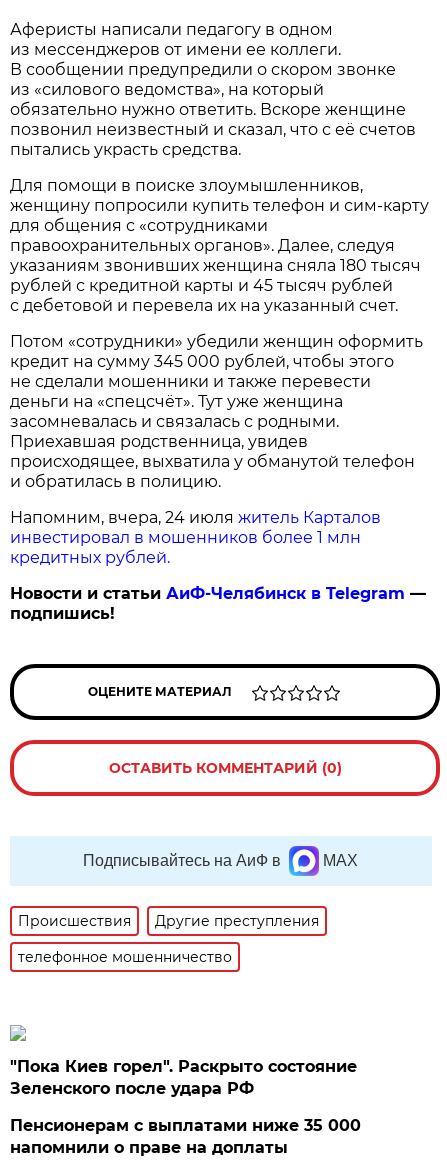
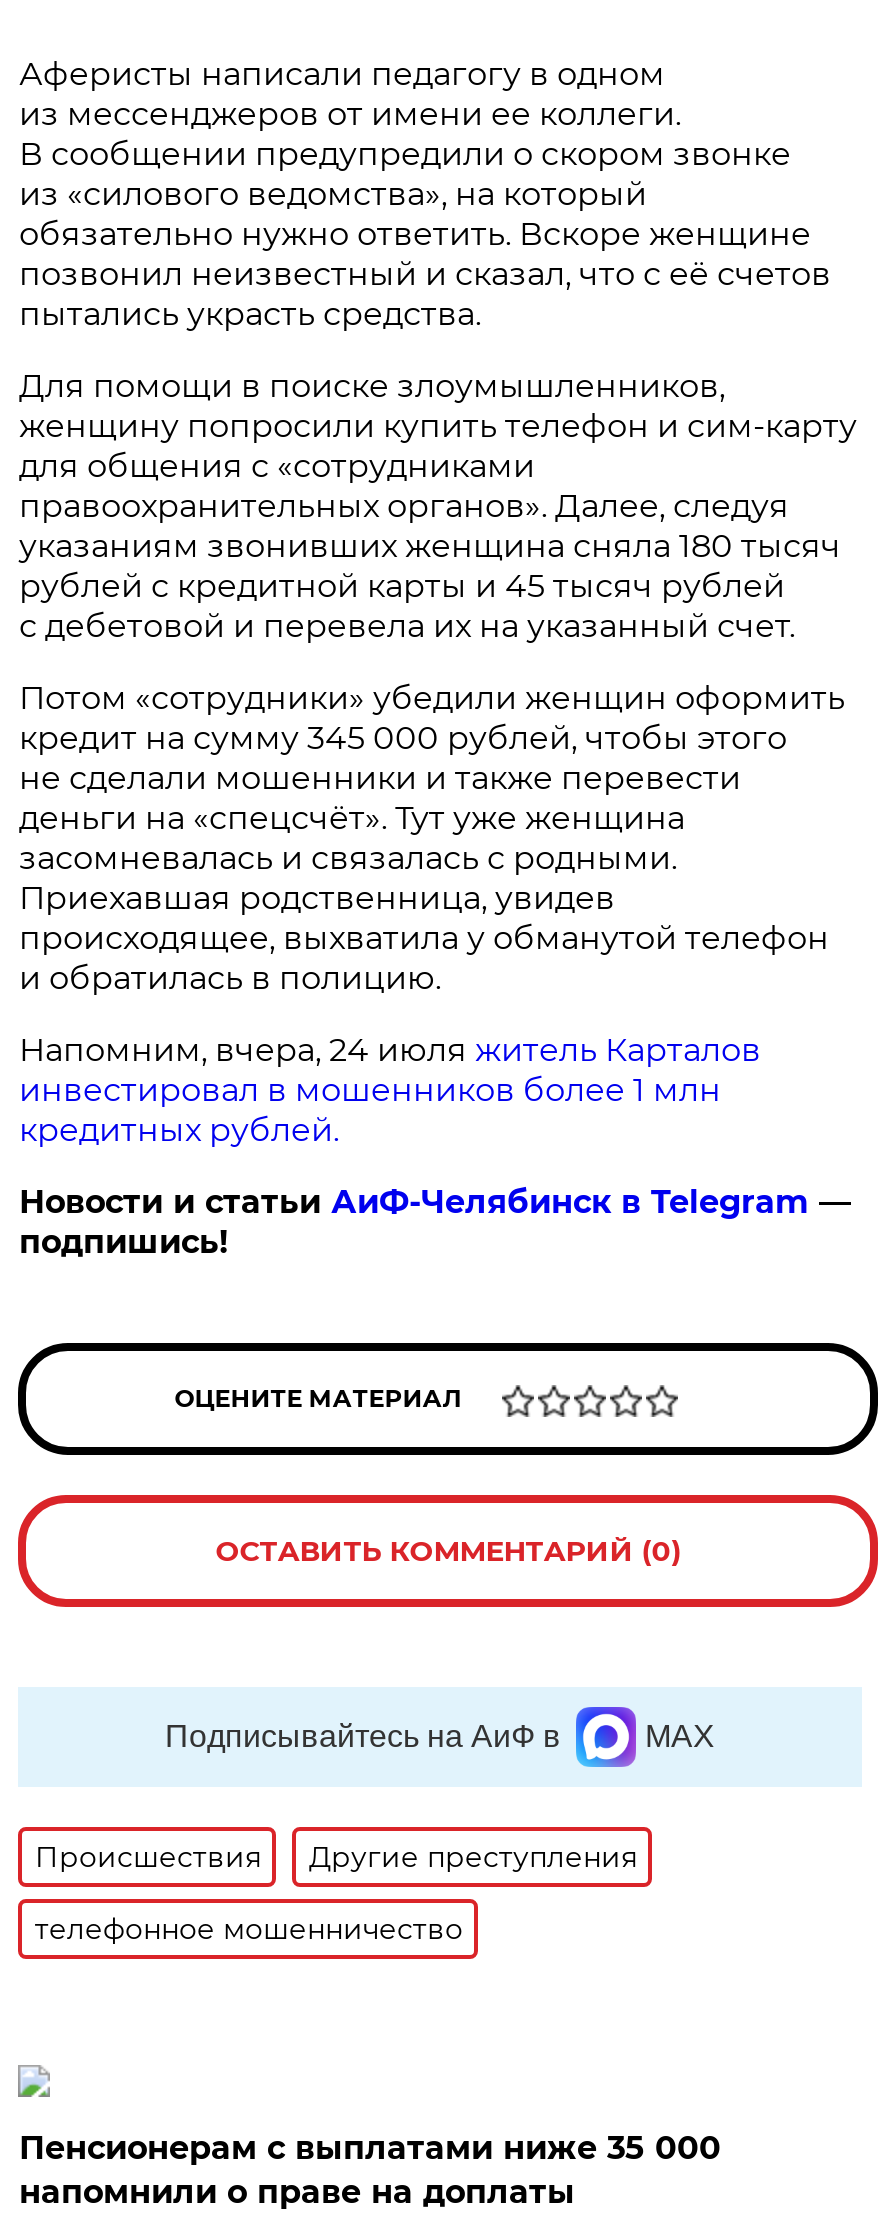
[10,1057,357,1098] "Пока Киев горел". Раскрыто состояние | Зеленского после удара РФ -> none

